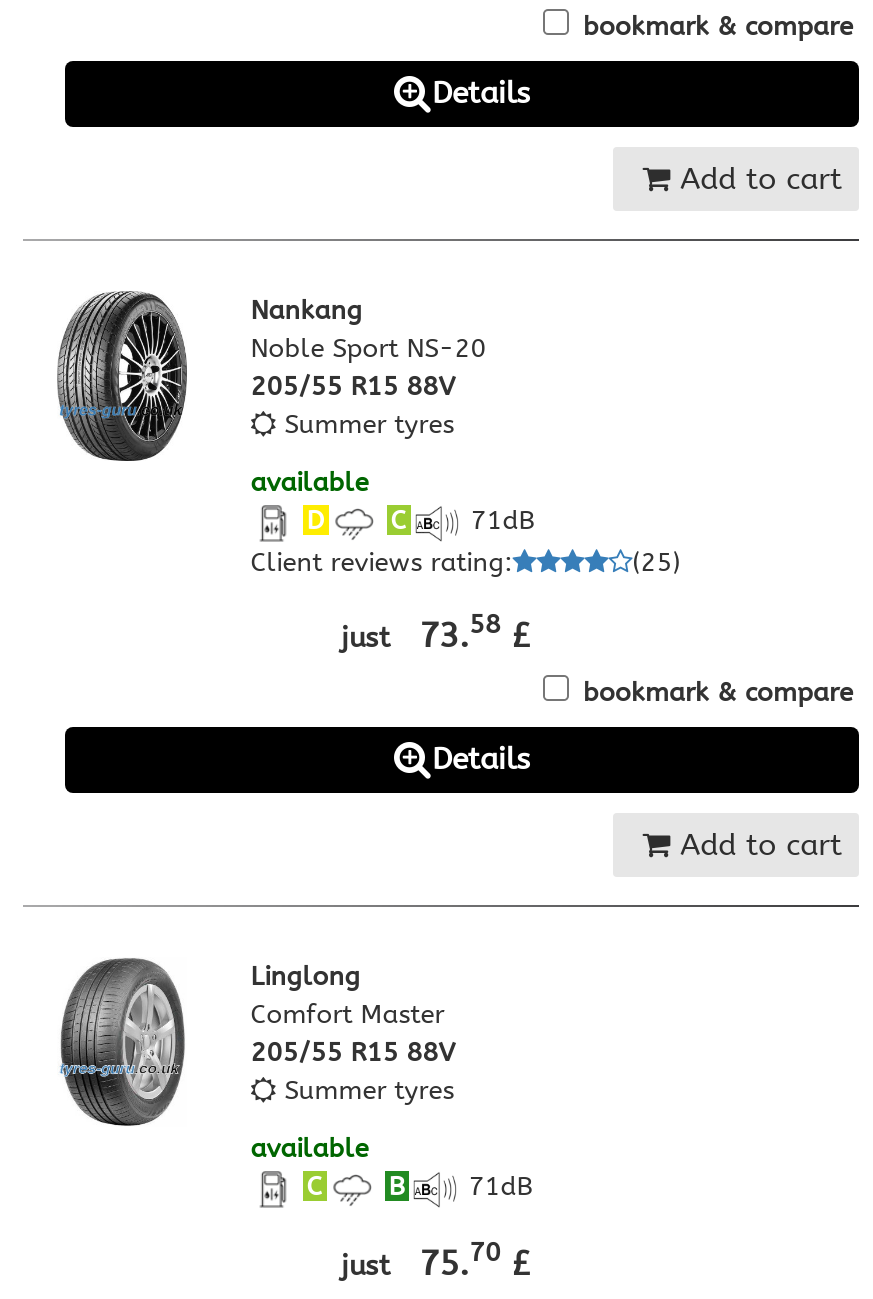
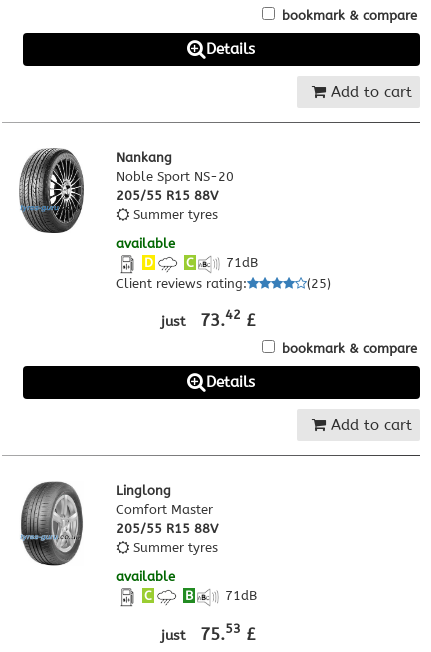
[341,609,531,654] just 73.58 £ -> [161,307,256,330] just 73.42 £
[341,1237,531,1282] just 75.70 £ -> [161,621,256,644] just 75.53 £

